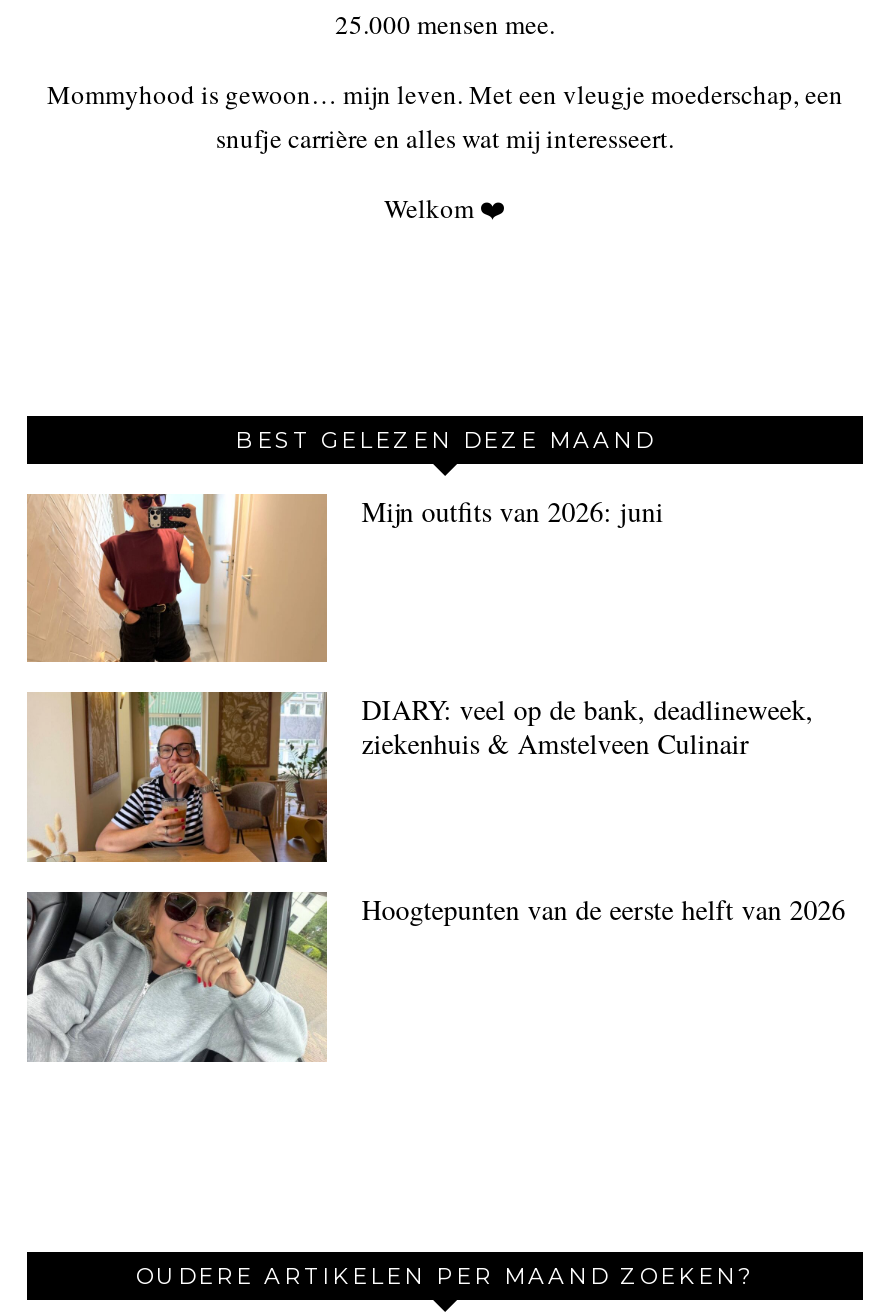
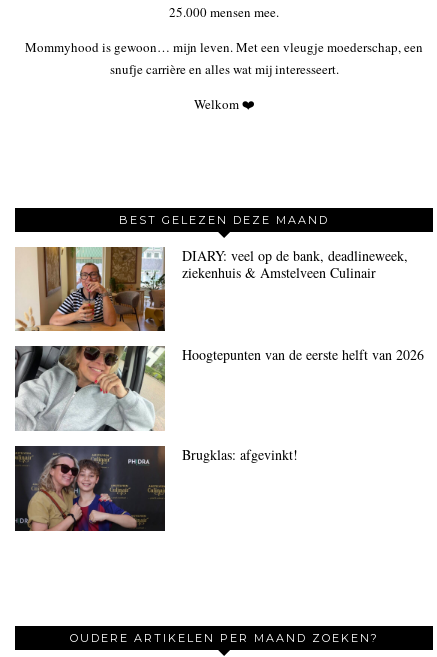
[27,491,663,662] [image] | Mijn outfits van 2026: juni -> none
moved [29,688,845,928] -> [16,244,424,364]: [image] | DIARY: veel op de bank, deadlineweek, | ziekenhuis & Amstelveen Culinair | Hoogtepunten van de eerste helft van 2026
moved [23,888,329,1066] -> [13,344,166,433]: [image]
none -> [14,445,298,532] [image] | Brugklas: afgevinkt!

